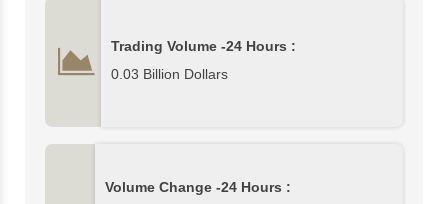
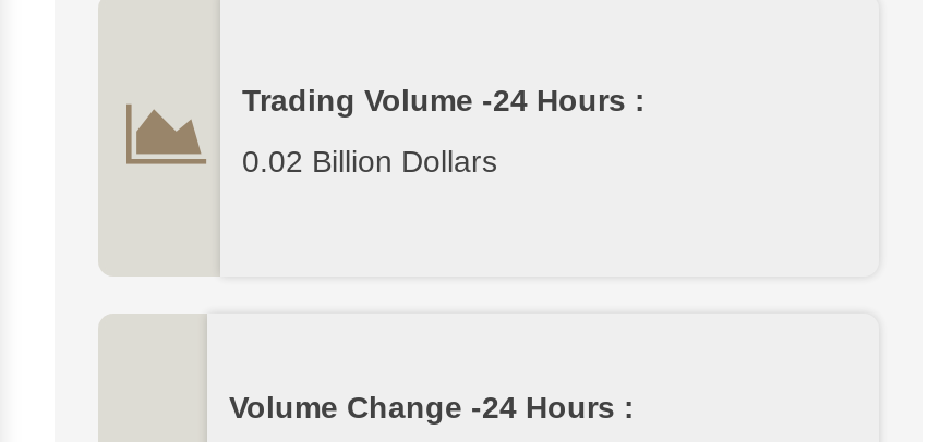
[111,66,228,85] 0.03 Billion Dollars -> [242,144,497,185] 0.02 Billion Dollars

